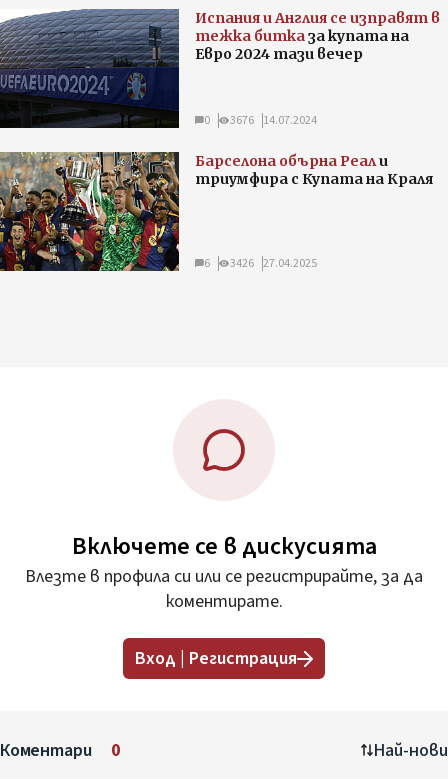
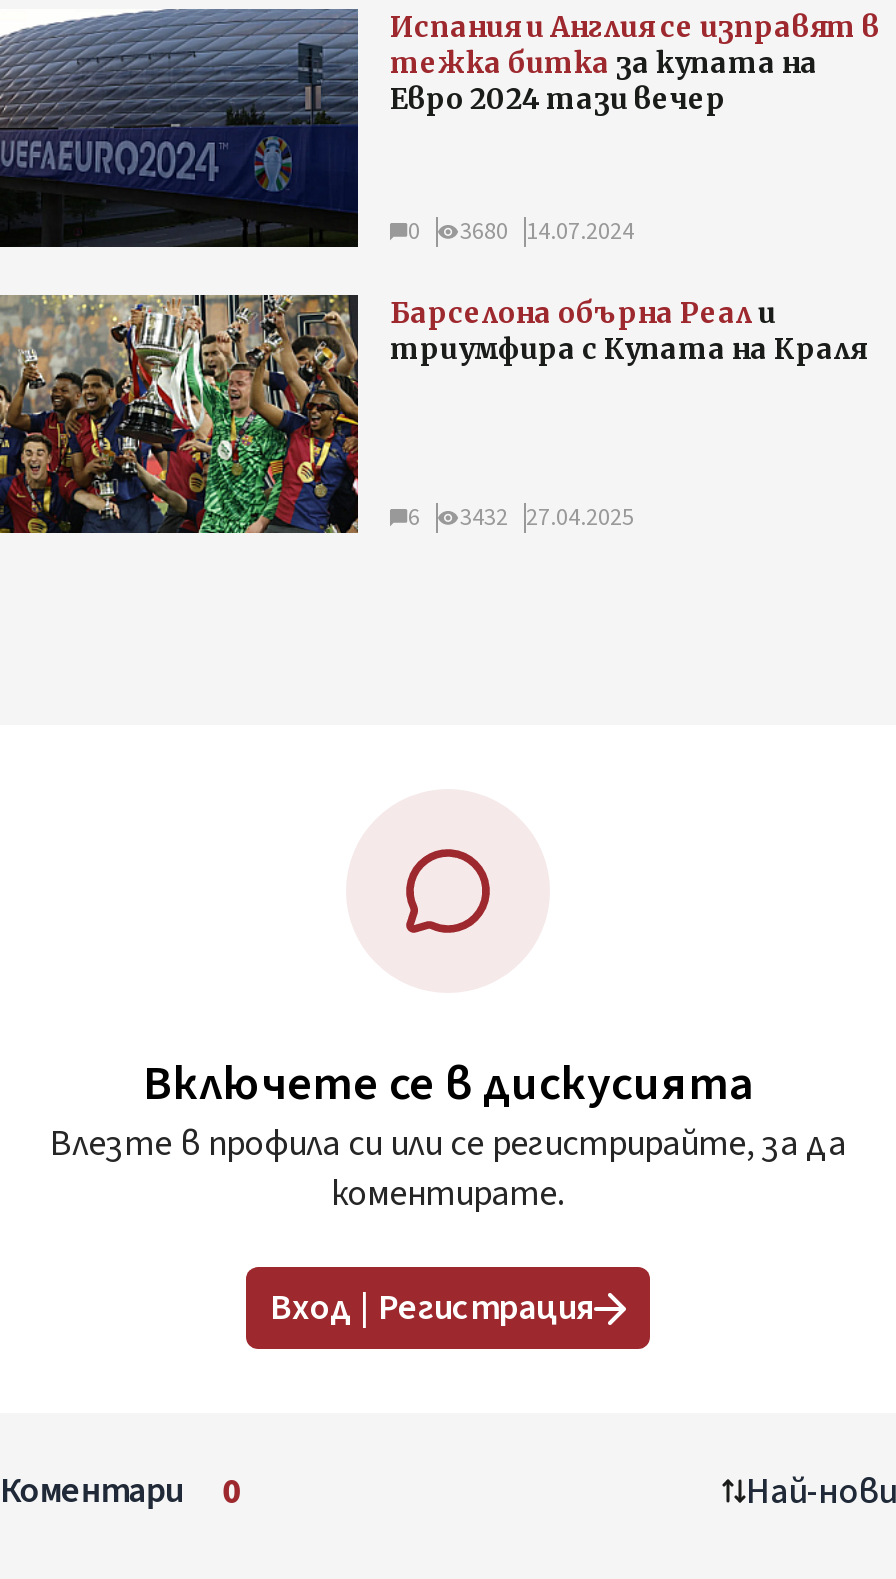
[204,112,317,129] 0 3676 14.07.2024 -> [408,216,634,250] 0 3680 14.07.2024
[204,255,317,272] 6 3426 27.04.2025 -> [408,502,634,536] 6 3432 27.04.2025

